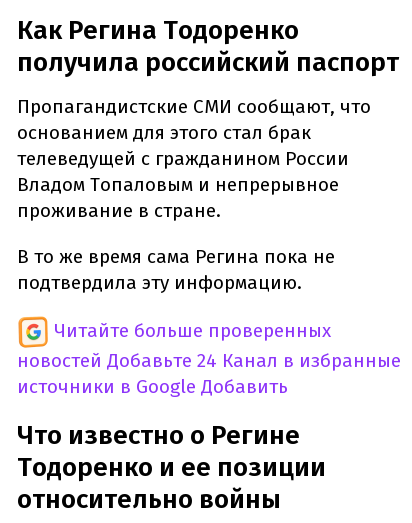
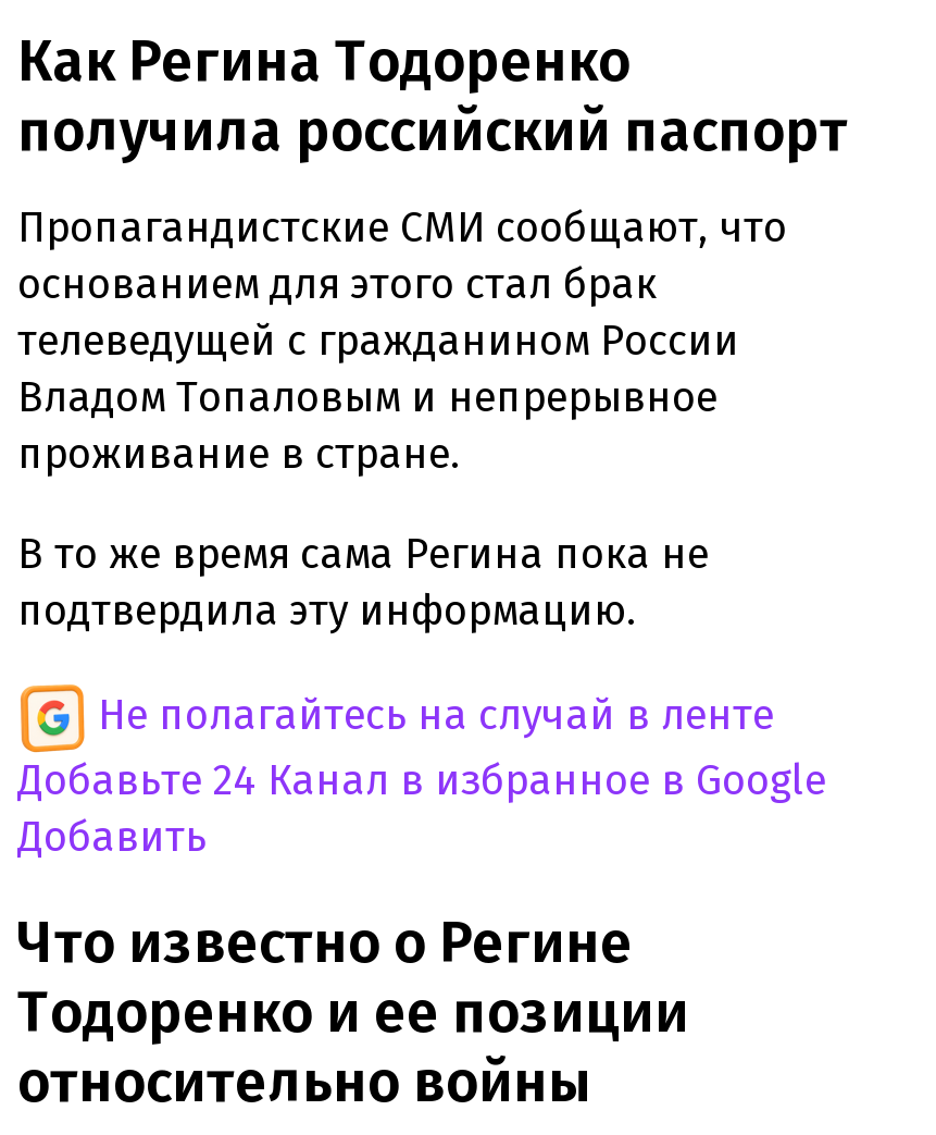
[17,319,401,398] Читайте больше проверенных | новостей Добавьте 24 Канал в избранные | источники в Google Добавить -> [17,689,826,861] Не полагайтесь на случай в ленте | Добавьте 24 Канал в избранное в Google | Добавить

